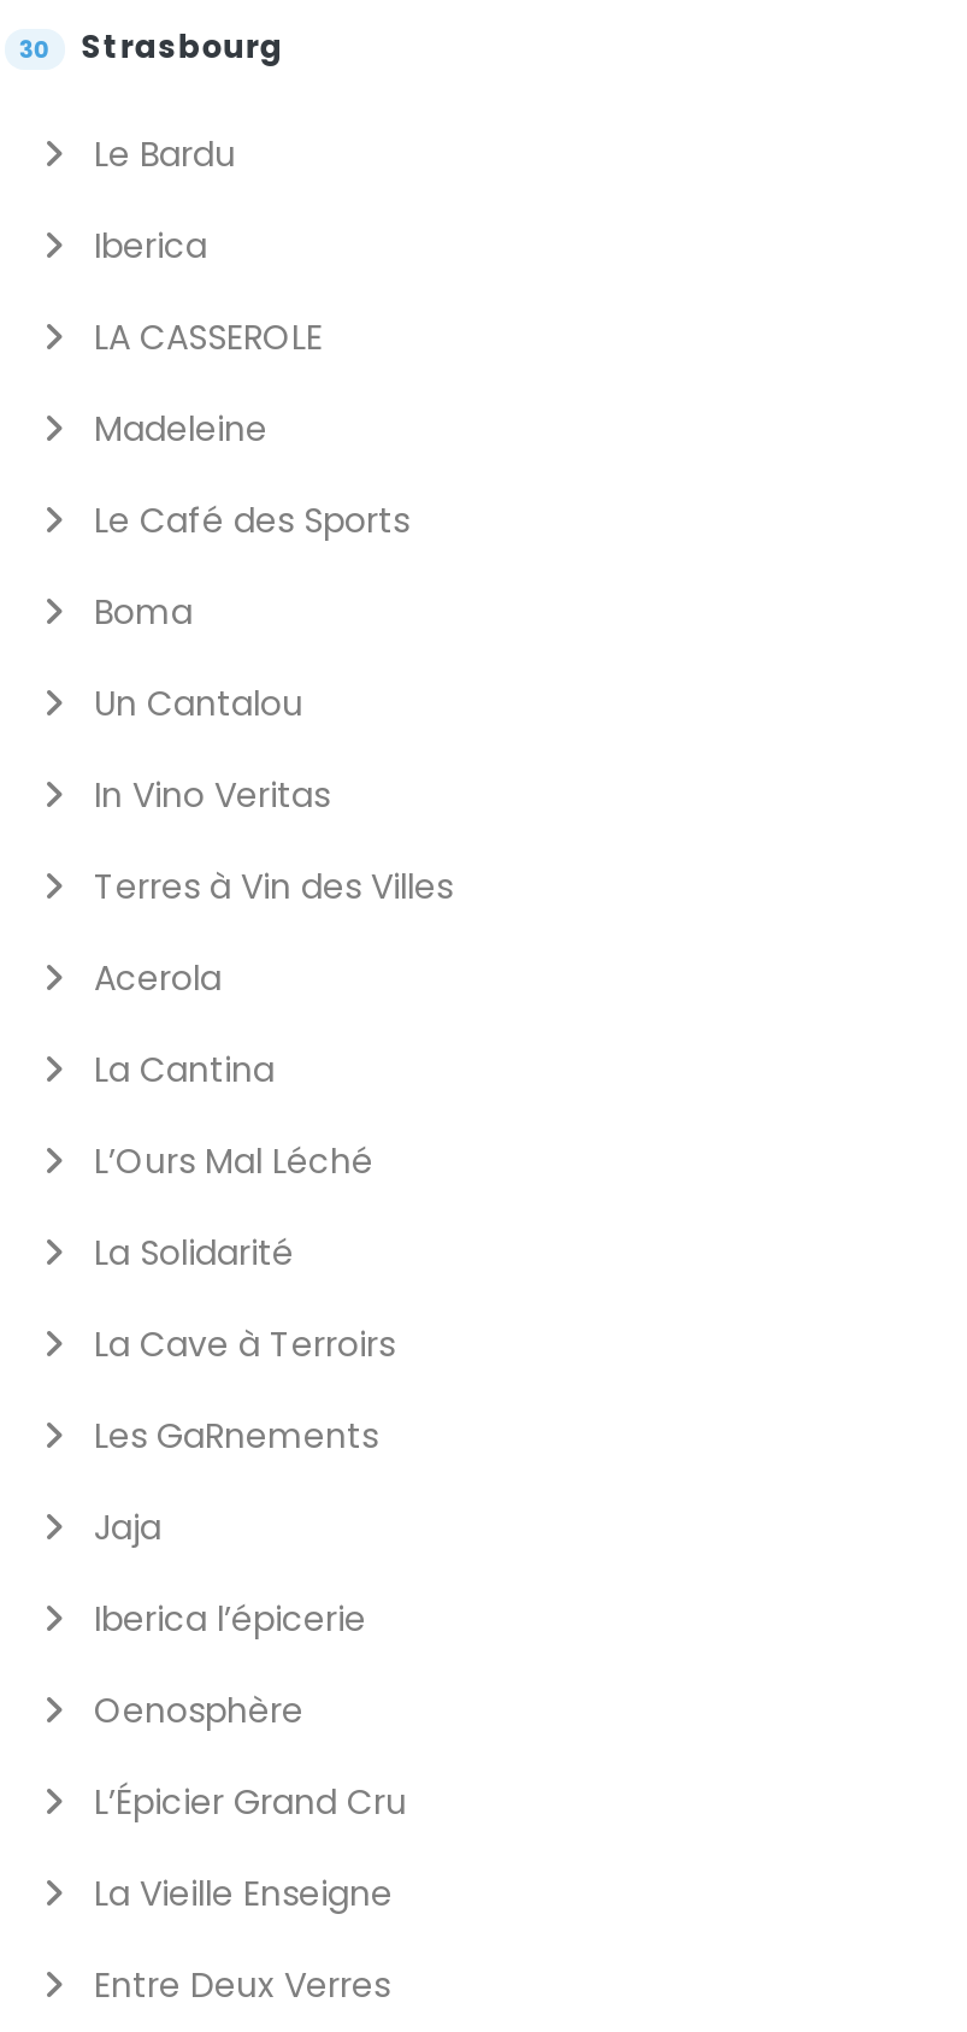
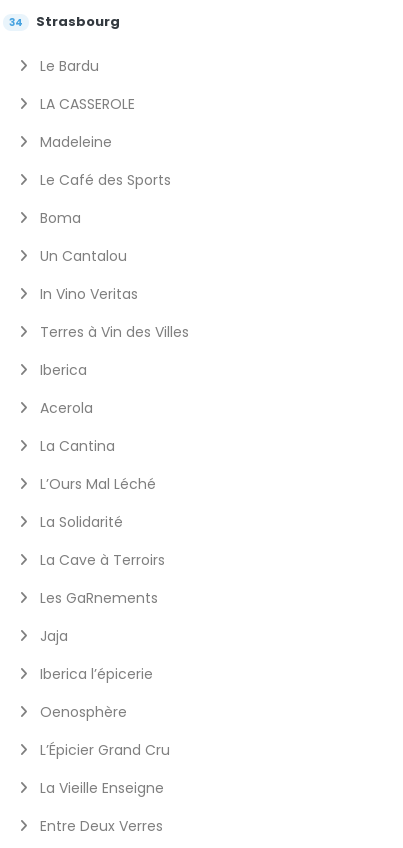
[19,25,283,71] 30 Strasbourg -> [9,12,120,31] 34 Strasbourg
moved [84,222,207,271] -> [36,360,87,380]: Iberica
moved [84,314,453,911] -> [36,94,189,342]: LA CASSEROLE | Madeleine | Le Café des Sports | Boma | Un Cantalou | In Vino Veritas | Terres à Vin des Villes

